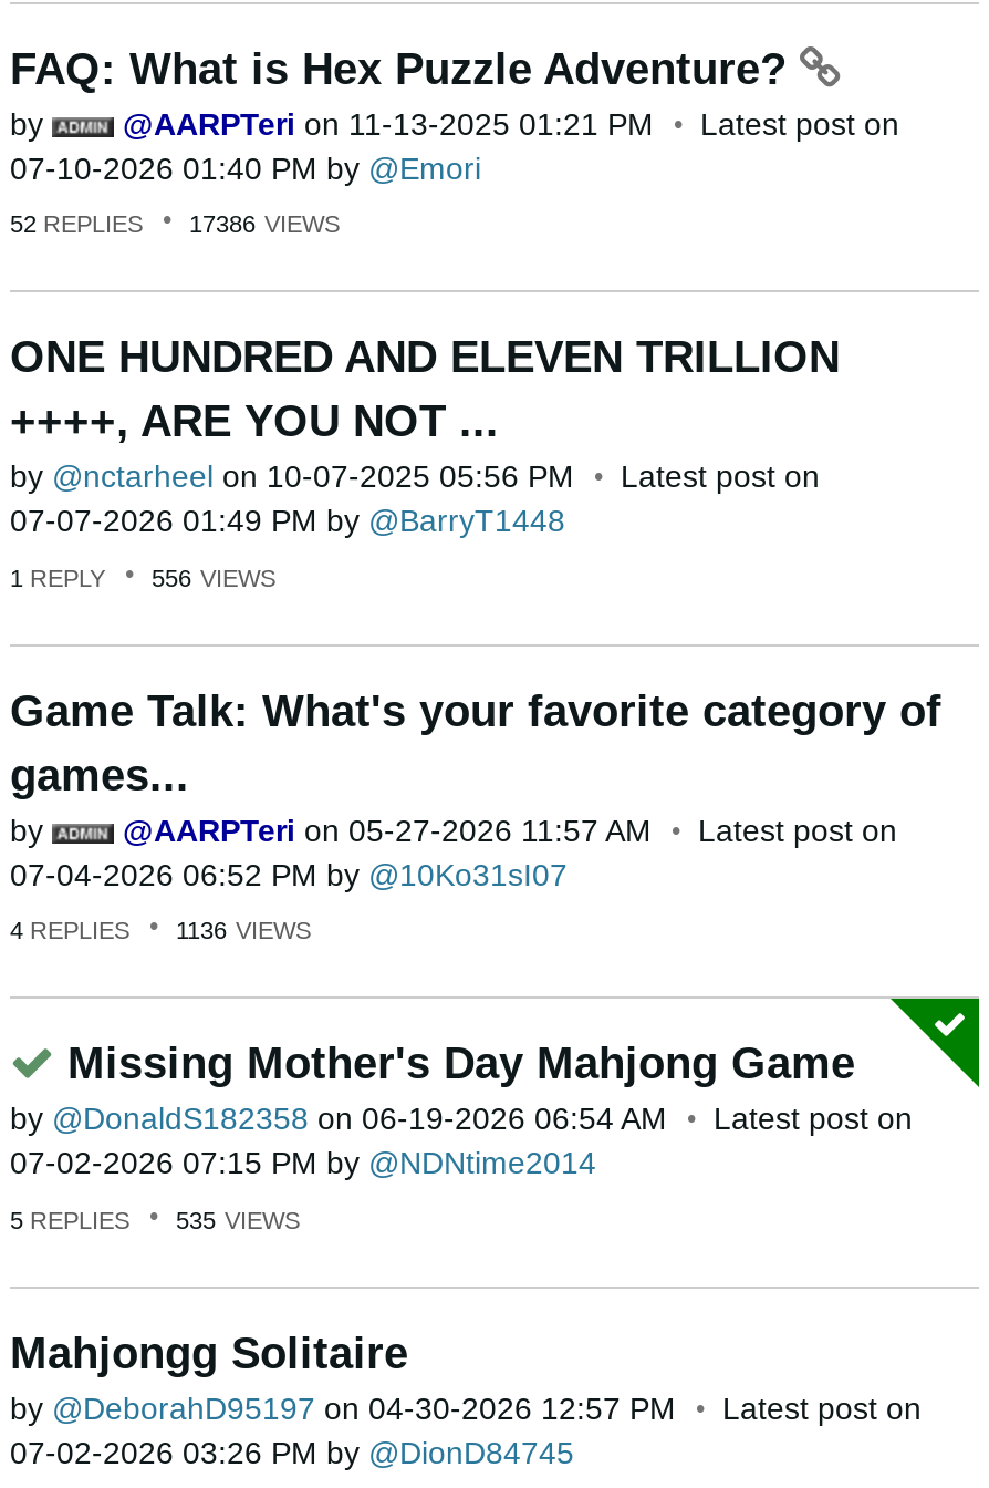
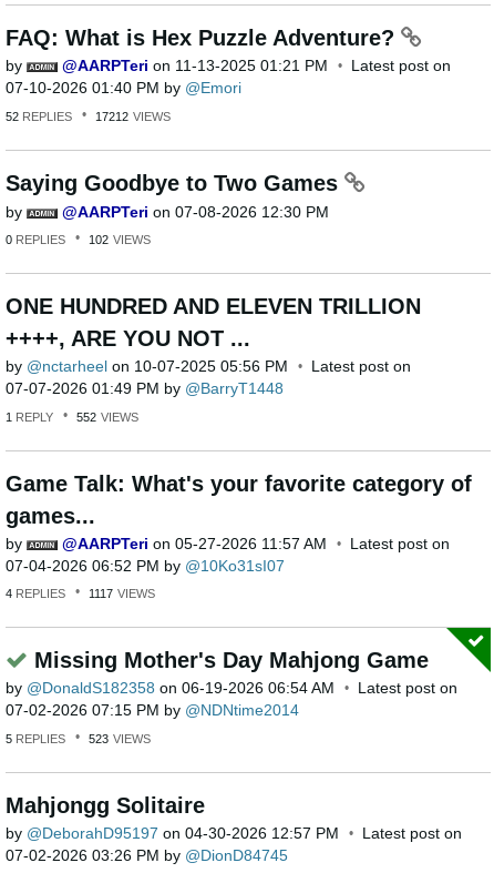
[189,211,340,237] 17386 VIEWS -> [6,109,344,246] 17212 VIEWS | Saying Goodbye to Two Games | by | AARPTeri on 07-08-2026 12:30 PM | 0 REPLIES | 102 VIEWS
[10,564,275,591] 1 REPLY 556 VIEWS -> [6,410,138,423] 1 REPLY 552 VIEWS
[10,917,311,944] 4 REPLIES 1136 VIEWS -> [6,587,155,600] 4 REPLIES 1117 VIEWS
[10,1206,300,1233] 5 REPLIES 535 VIEWS -> [6,732,151,745] 5 REPLIES 523 VIEWS

